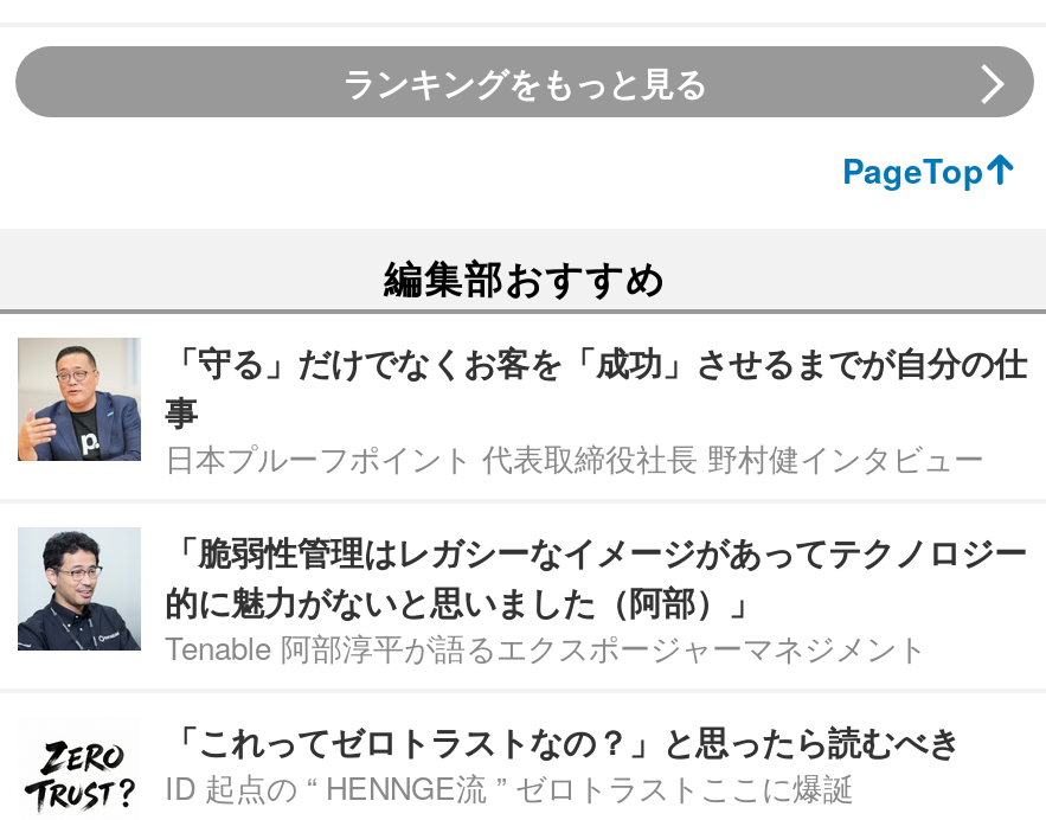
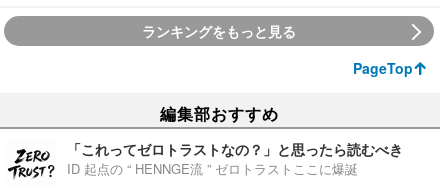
[15,337,1027,669] [image] | 「守る」だけでなくお客を「成功」させるまでが自分の仕 | 事 | 日本プルーフポイント 代表取締役社長 野村健インタビュー | 「脆弱性管理はレガシーなイメージがあってテクノロジー | 的に魅力がないと思いました（阿部）」 | Tenable 阿部淳平が語るエクスポージャーマネジメント -> none
[15,527,131,653] [image] -> none

